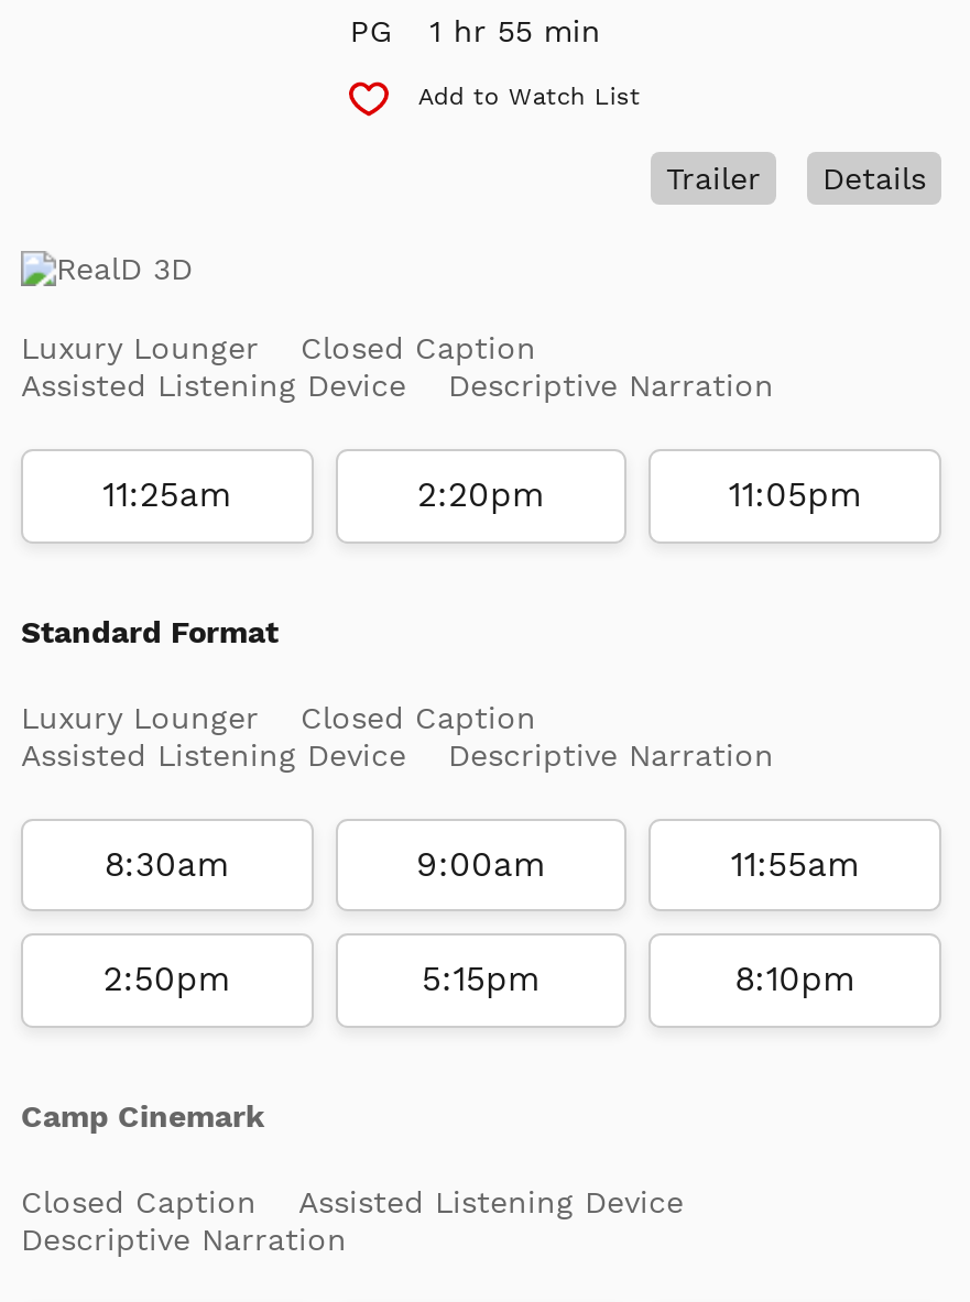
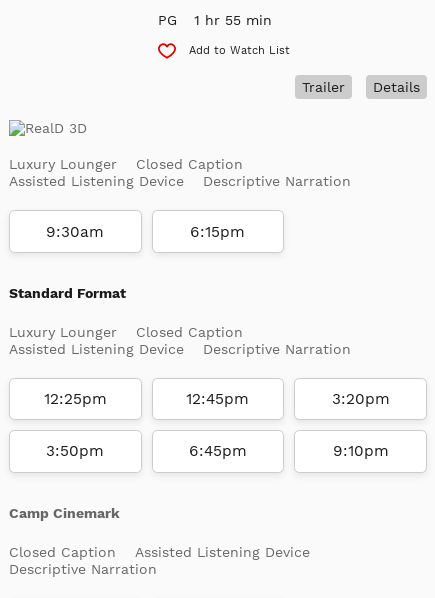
[102,477,862,516] 11:25am | 2:20pm | 11:05pm -> [46,222,245,240] 9:30am | 6:15pm
[104,845,860,885] 8:30am | 9:00am | 11:55am -> [44,390,390,408] 12:25pm | 12:45pm | 3:20pm
[103,961,856,1000] 2:50pm | 5:15pm | 8:10pm -> [46,442,389,460] 3:50pm | 6:45pm | 9:10pm

